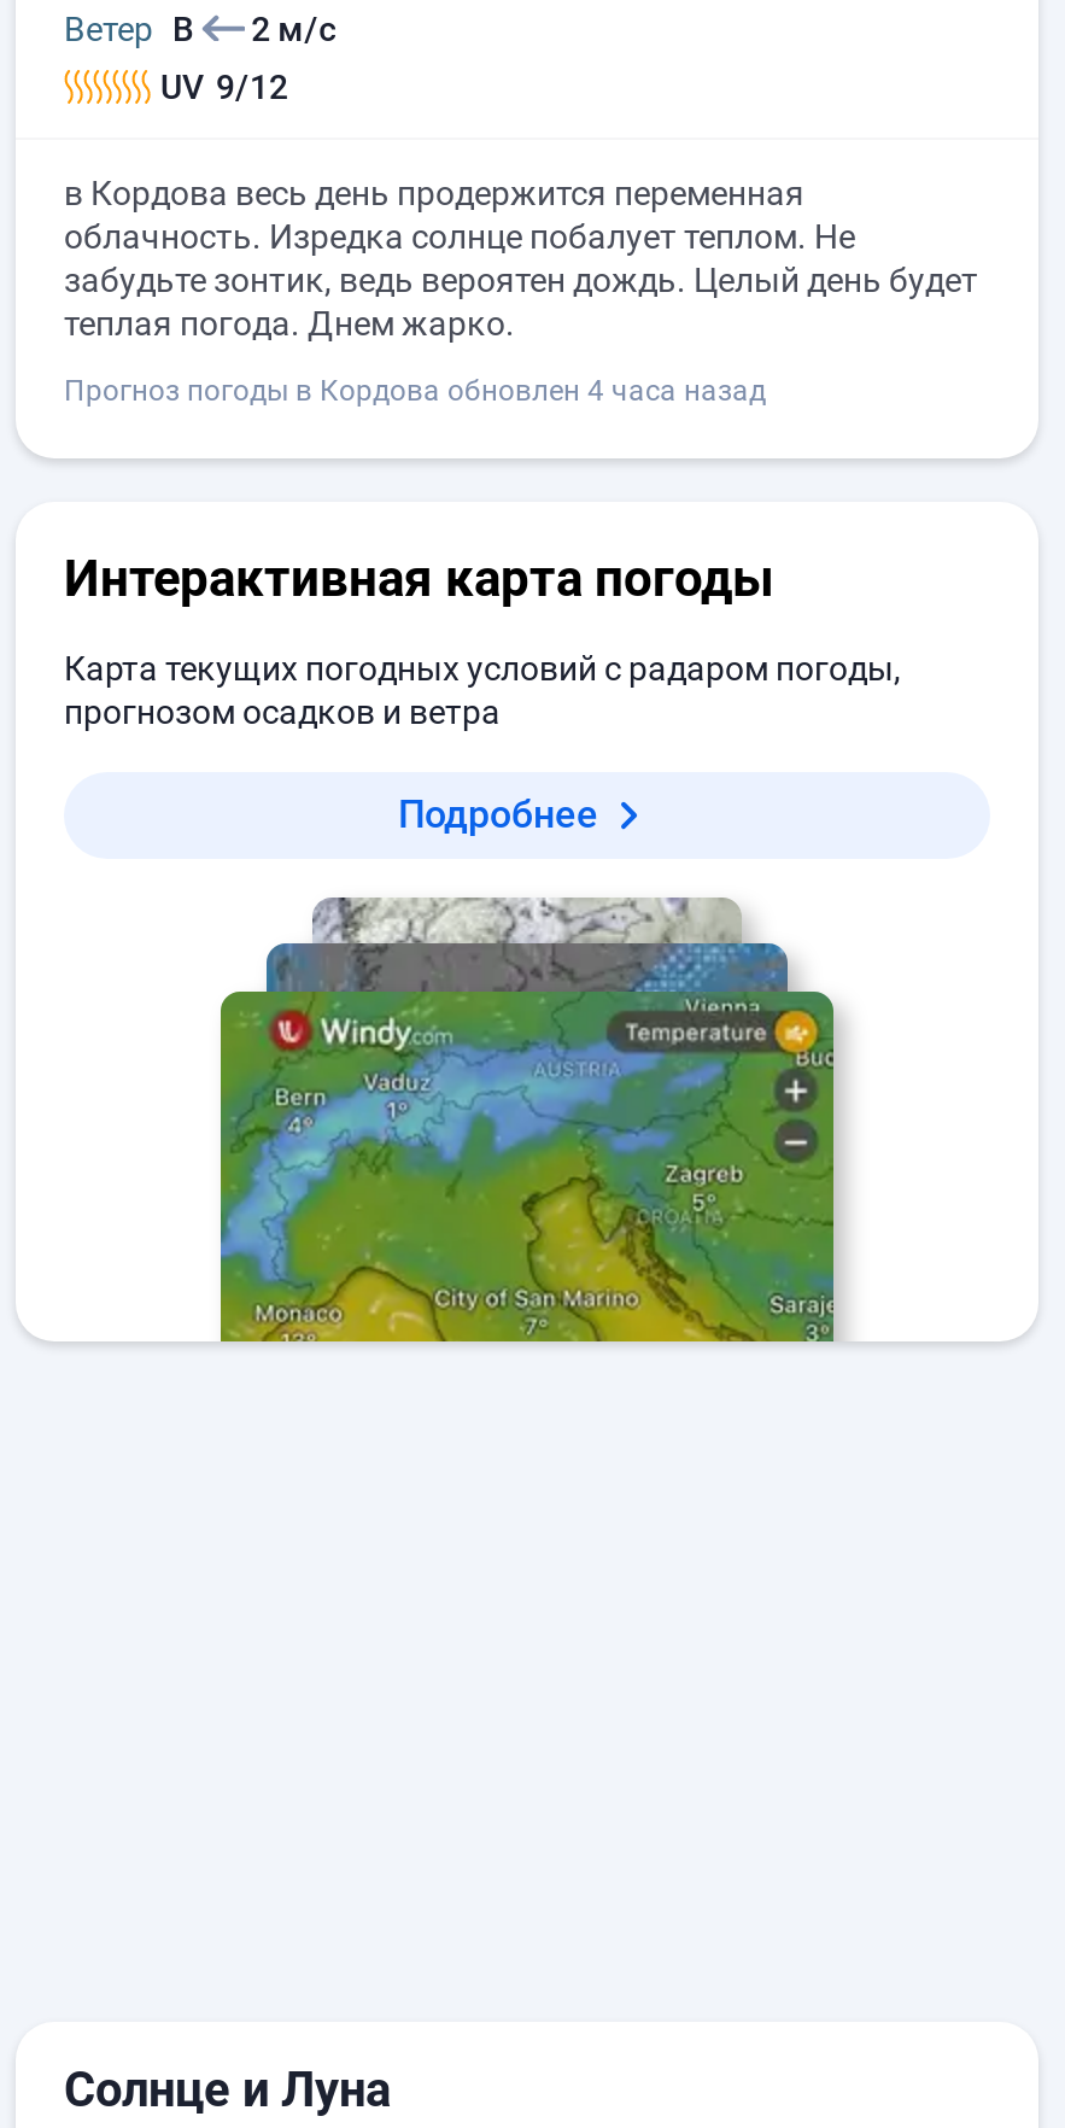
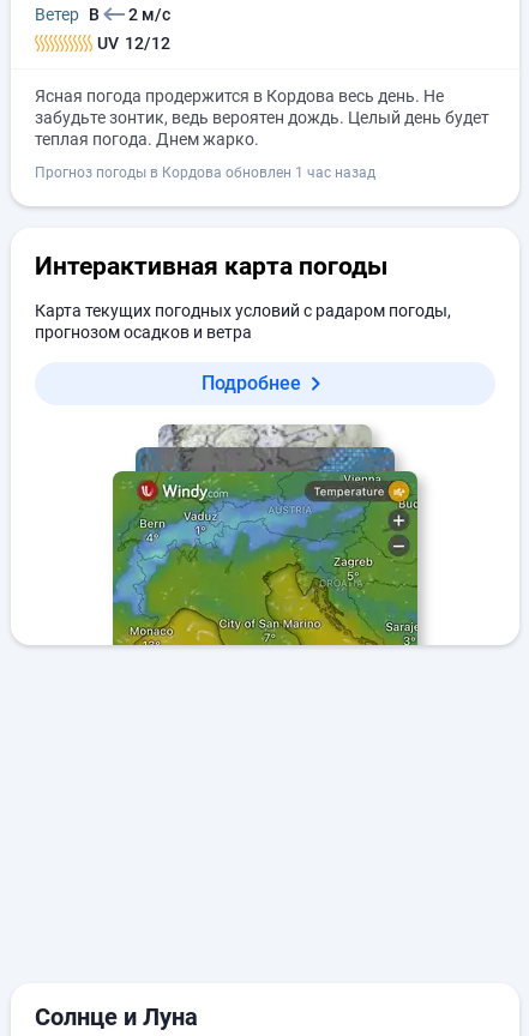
[160,68,288,106] UV 9/12 -> [97,34,170,53] UV 12/12
[64,174,855,256] в Кордова весь день продержится переменная | облачность. Изредка солнце побалует теплом. Не -> [35,86,444,106] Ясная погода продержится в Кордова весь день. Не
[64,374,766,408] Прогноз погоды в Кордова обновлен 4 часа назад -> [35,164,375,181] Прогноз погоды в Кордова обновлен 1 час назад

